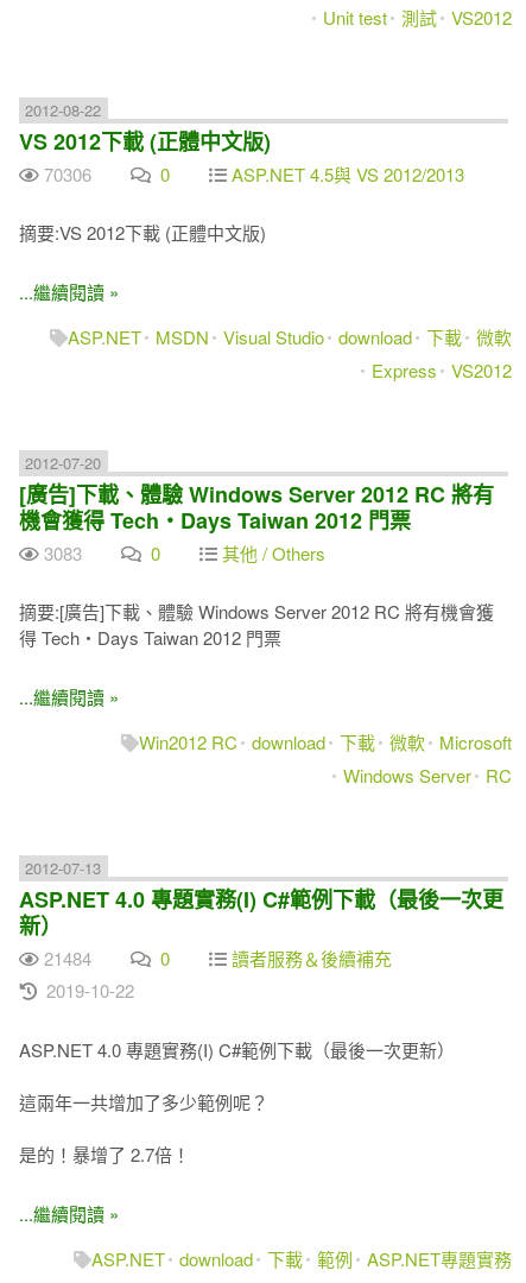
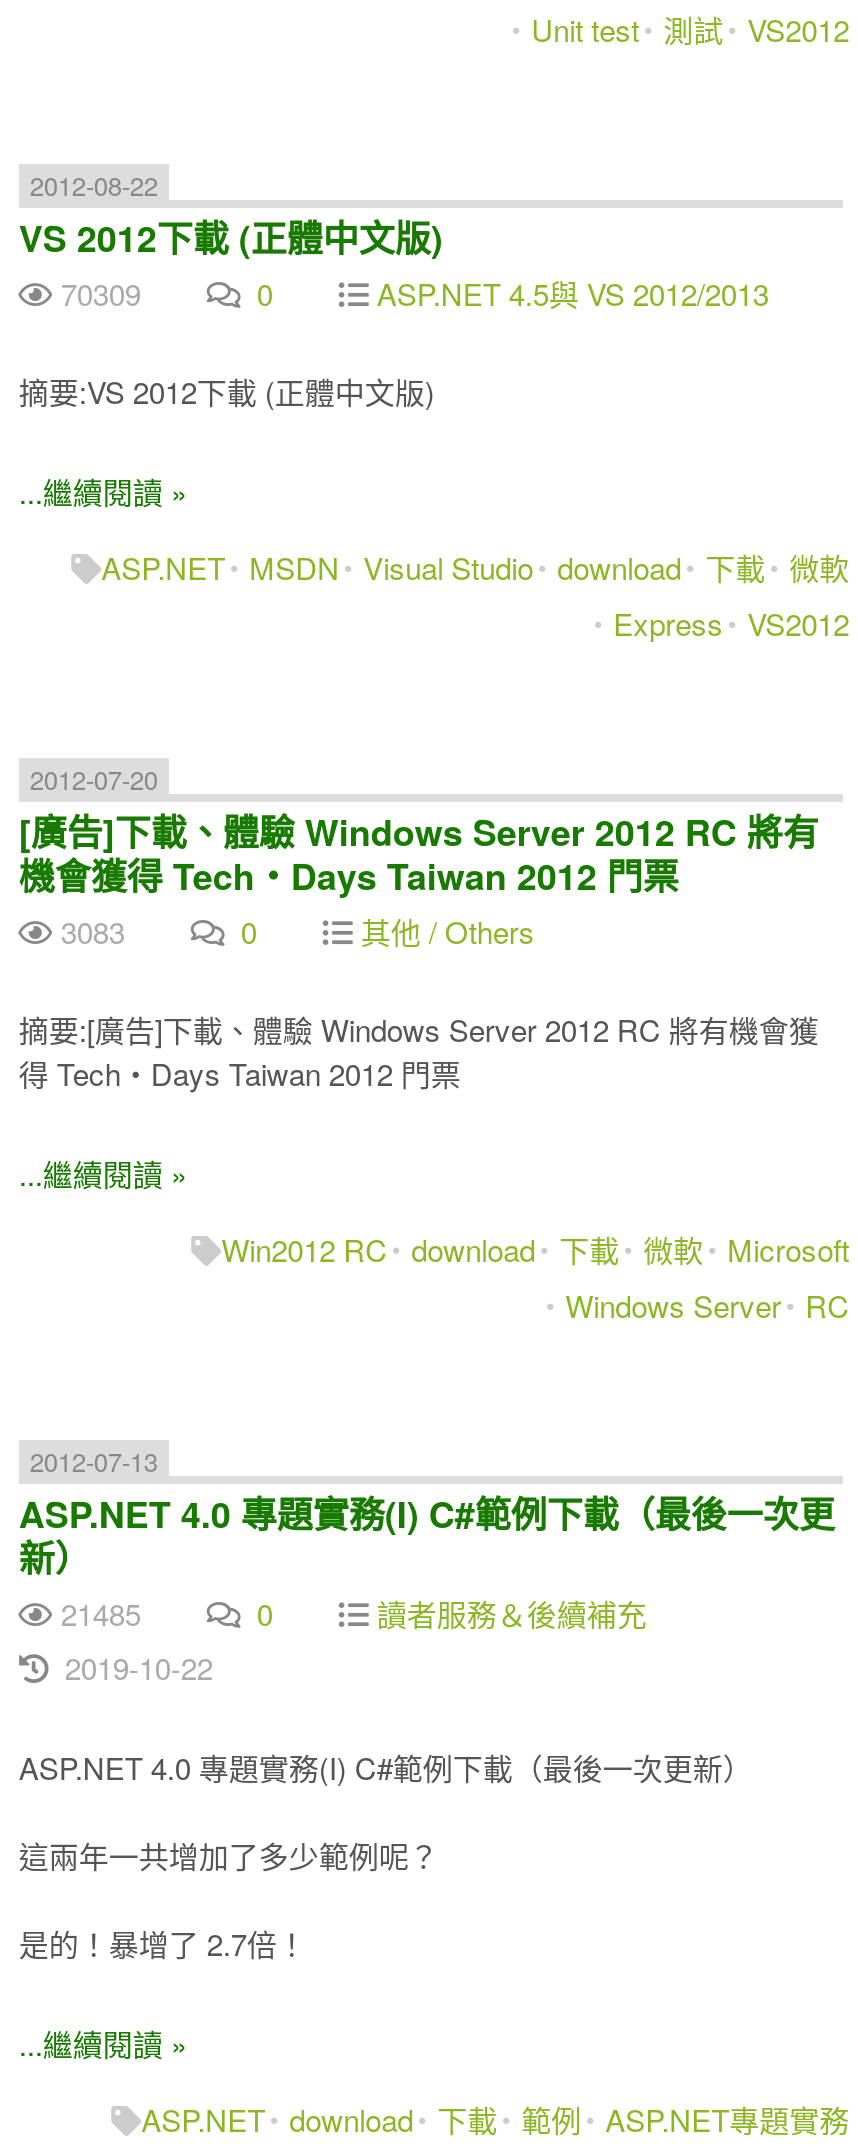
[44,161,91,186] 70306 -> [61,272,141,314] 70309
[44,945,91,970] 21484 -> [61,1592,141,1634] 21485

